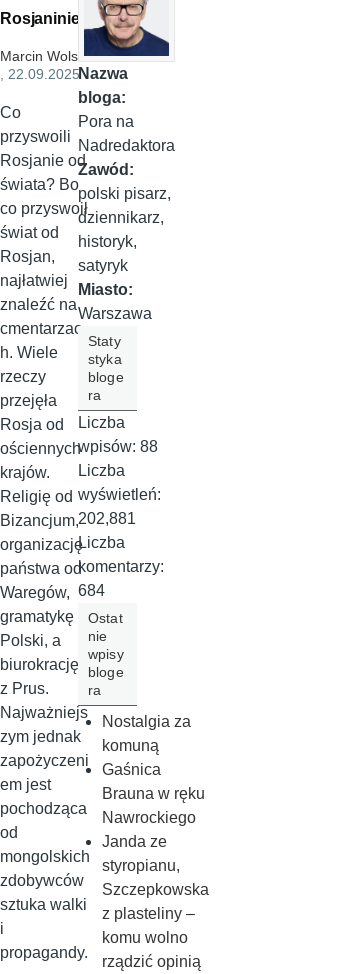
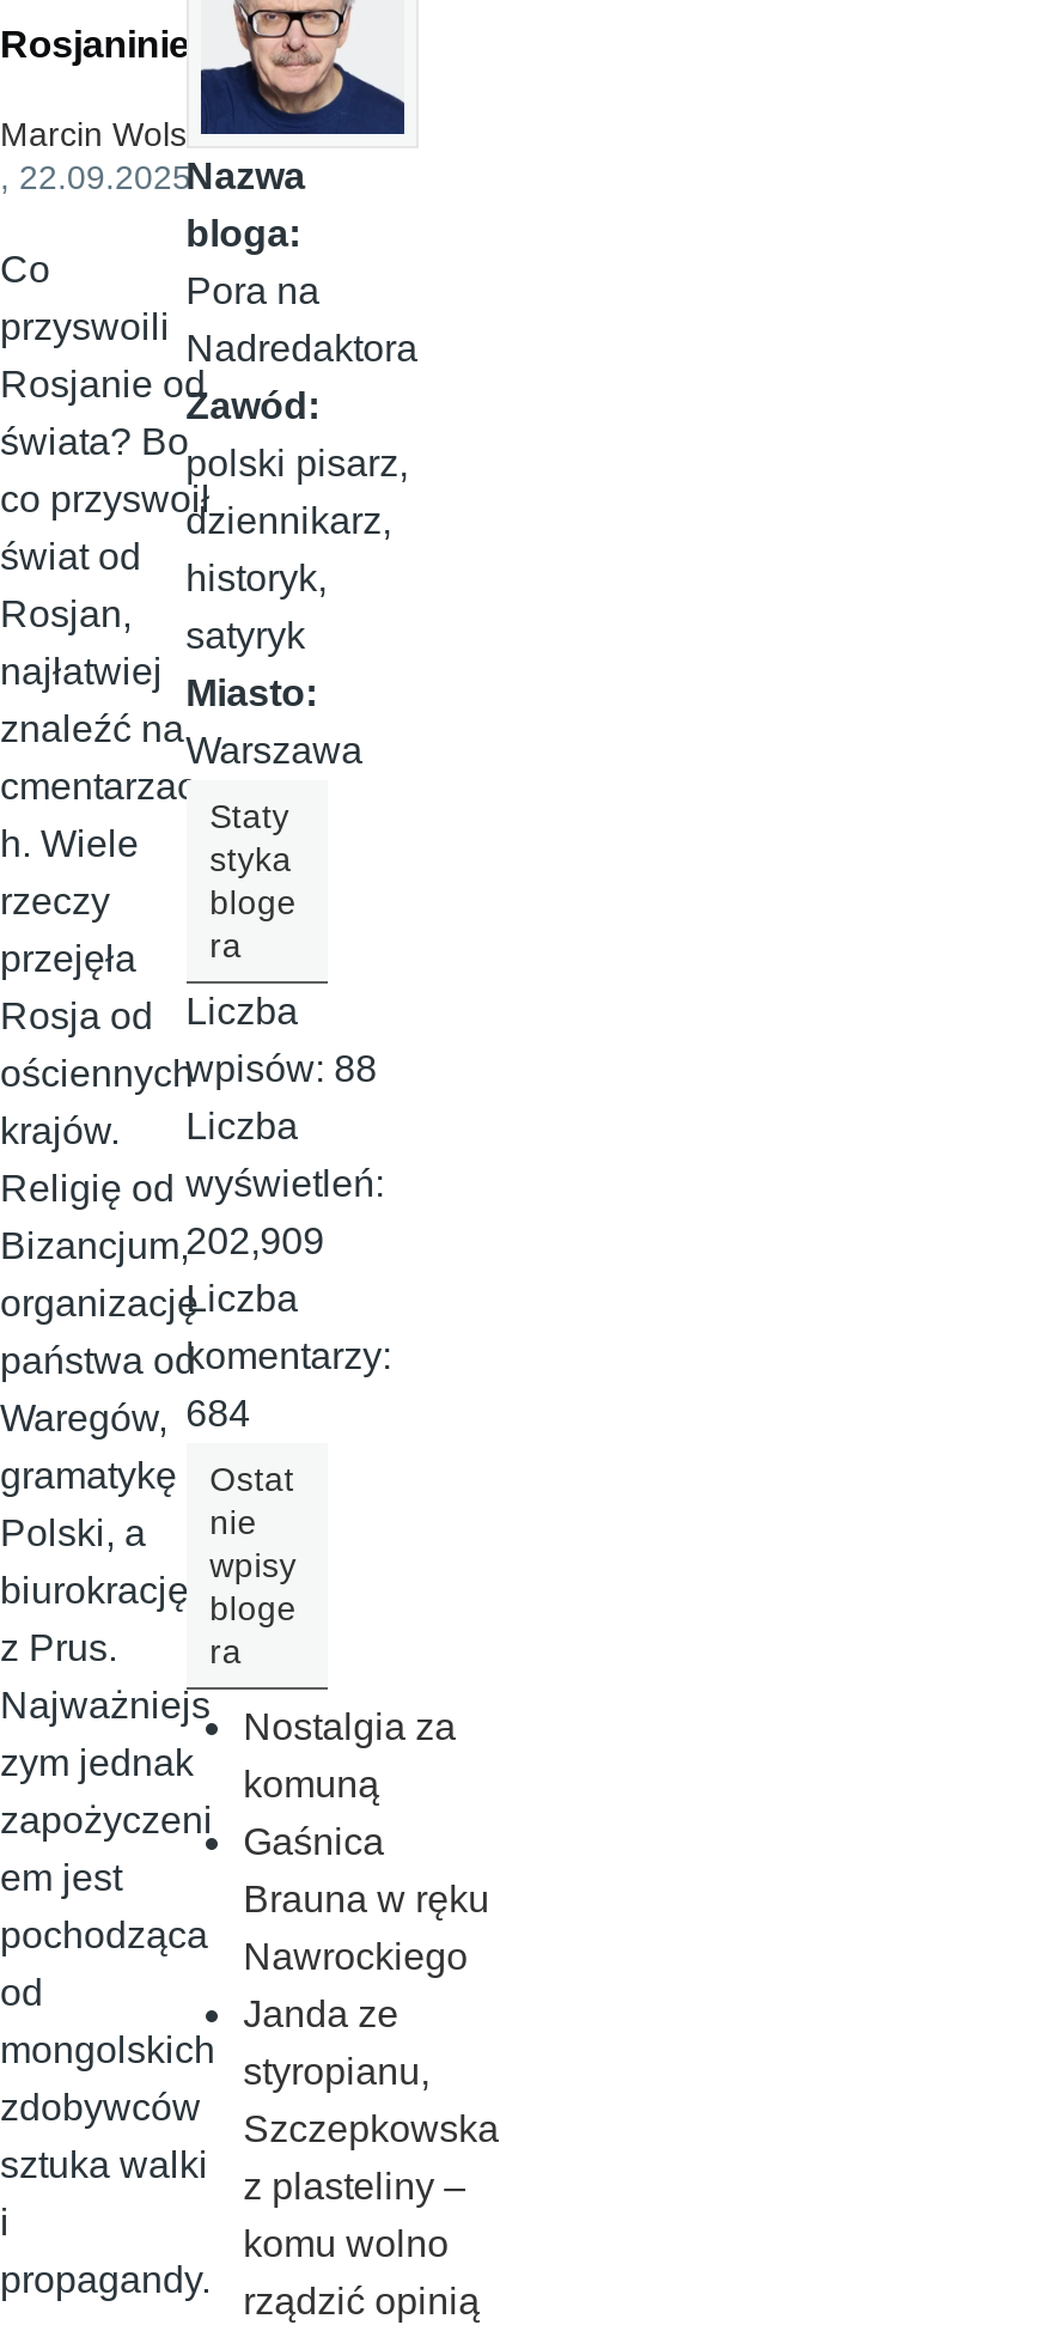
[0,510,136,529] Bizancjum, 202,881 -> [0,1221,325,1267] Bizancjum, 202,909

